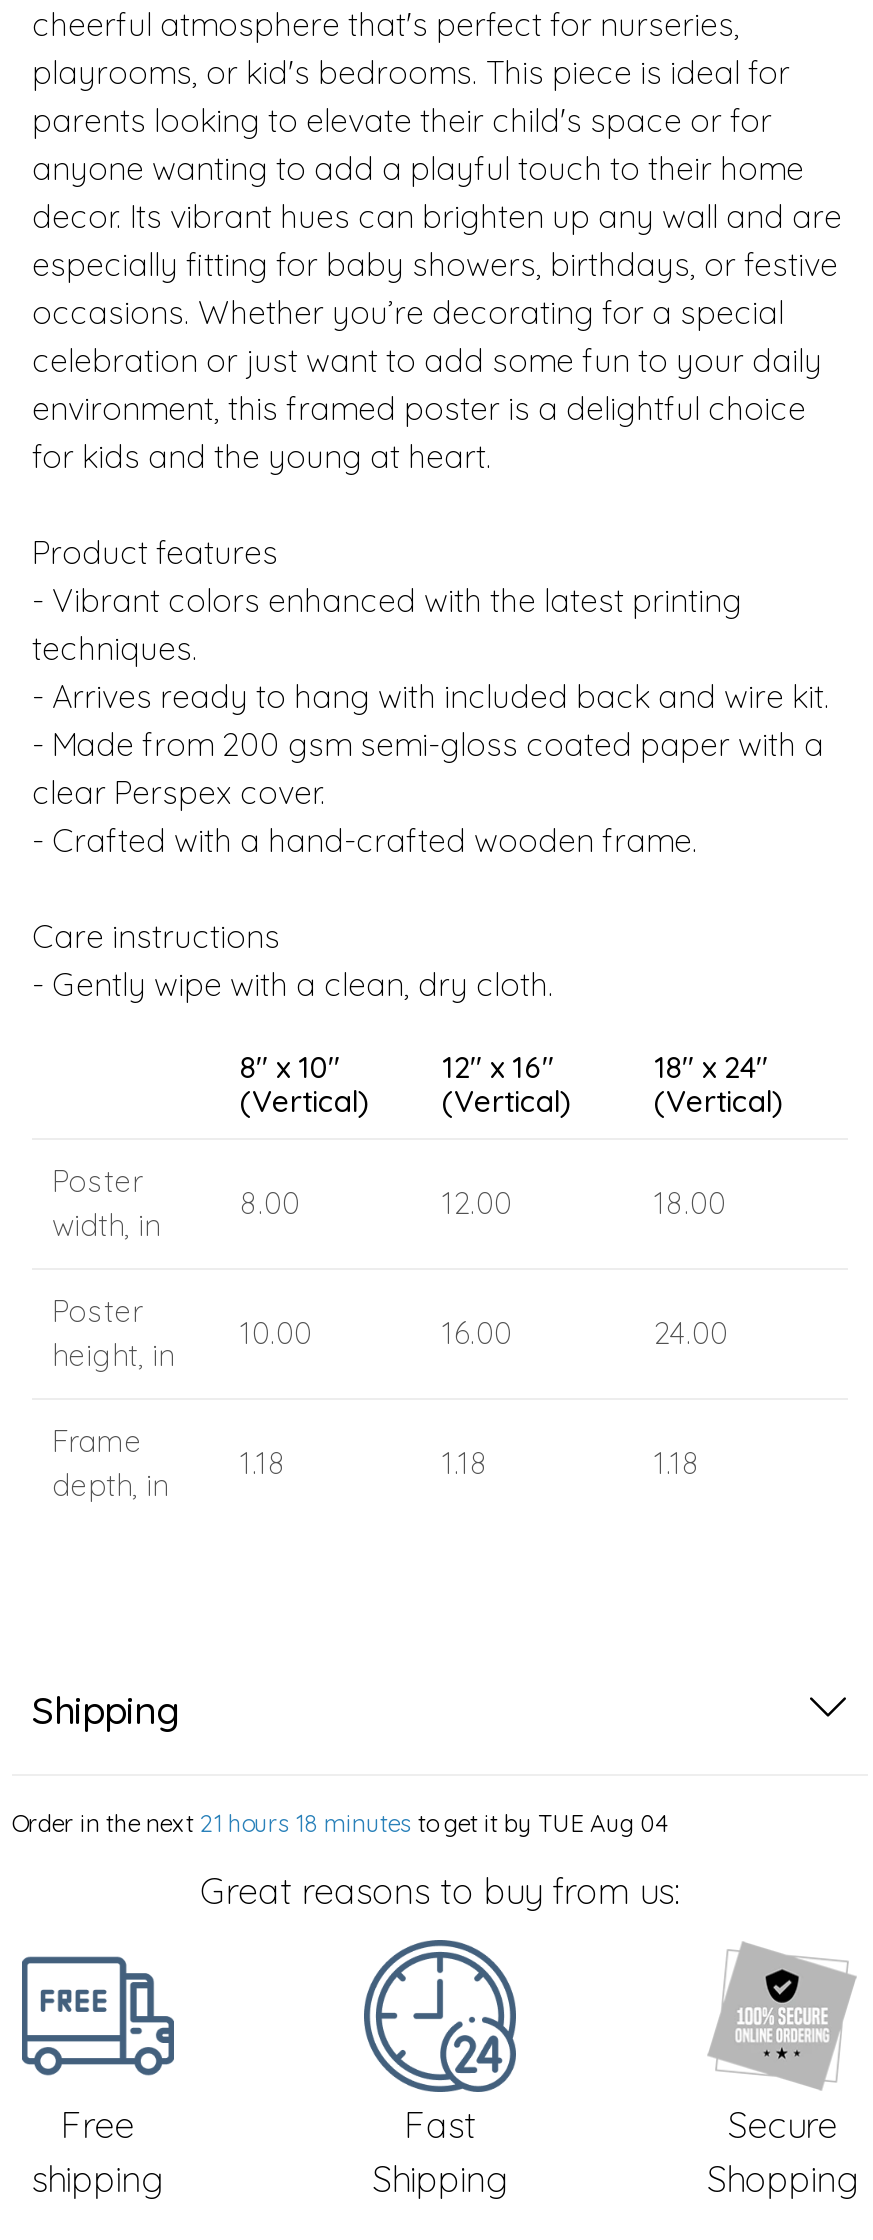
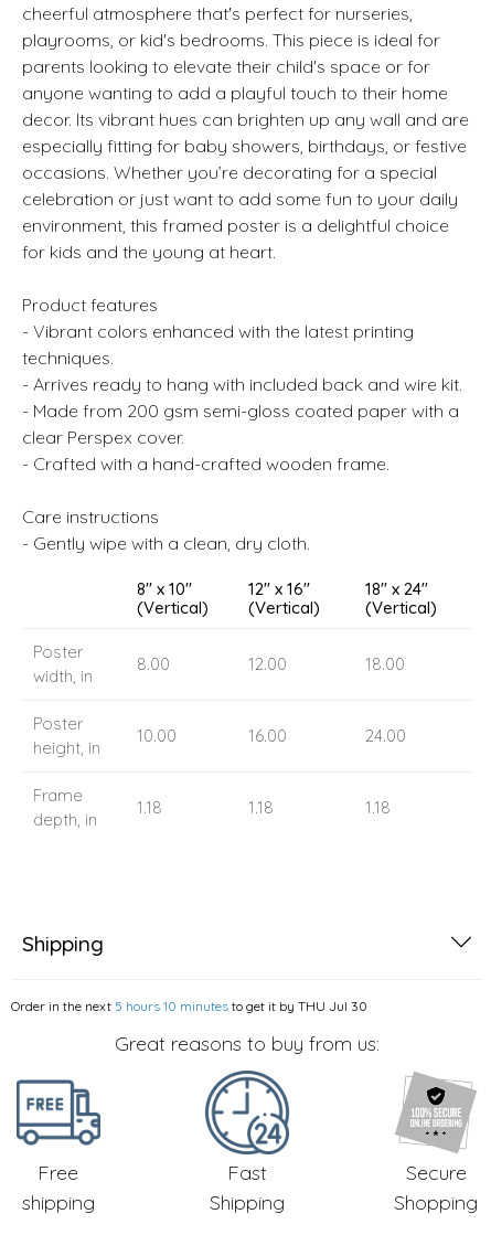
[12,1808,668,1838] Order in the next 21 hours 18 minutes to get it by TUE Aug 04 -> [11,998,367,1014] Order in the next 5 hours 10 minutes to get it by THU Jul 30

